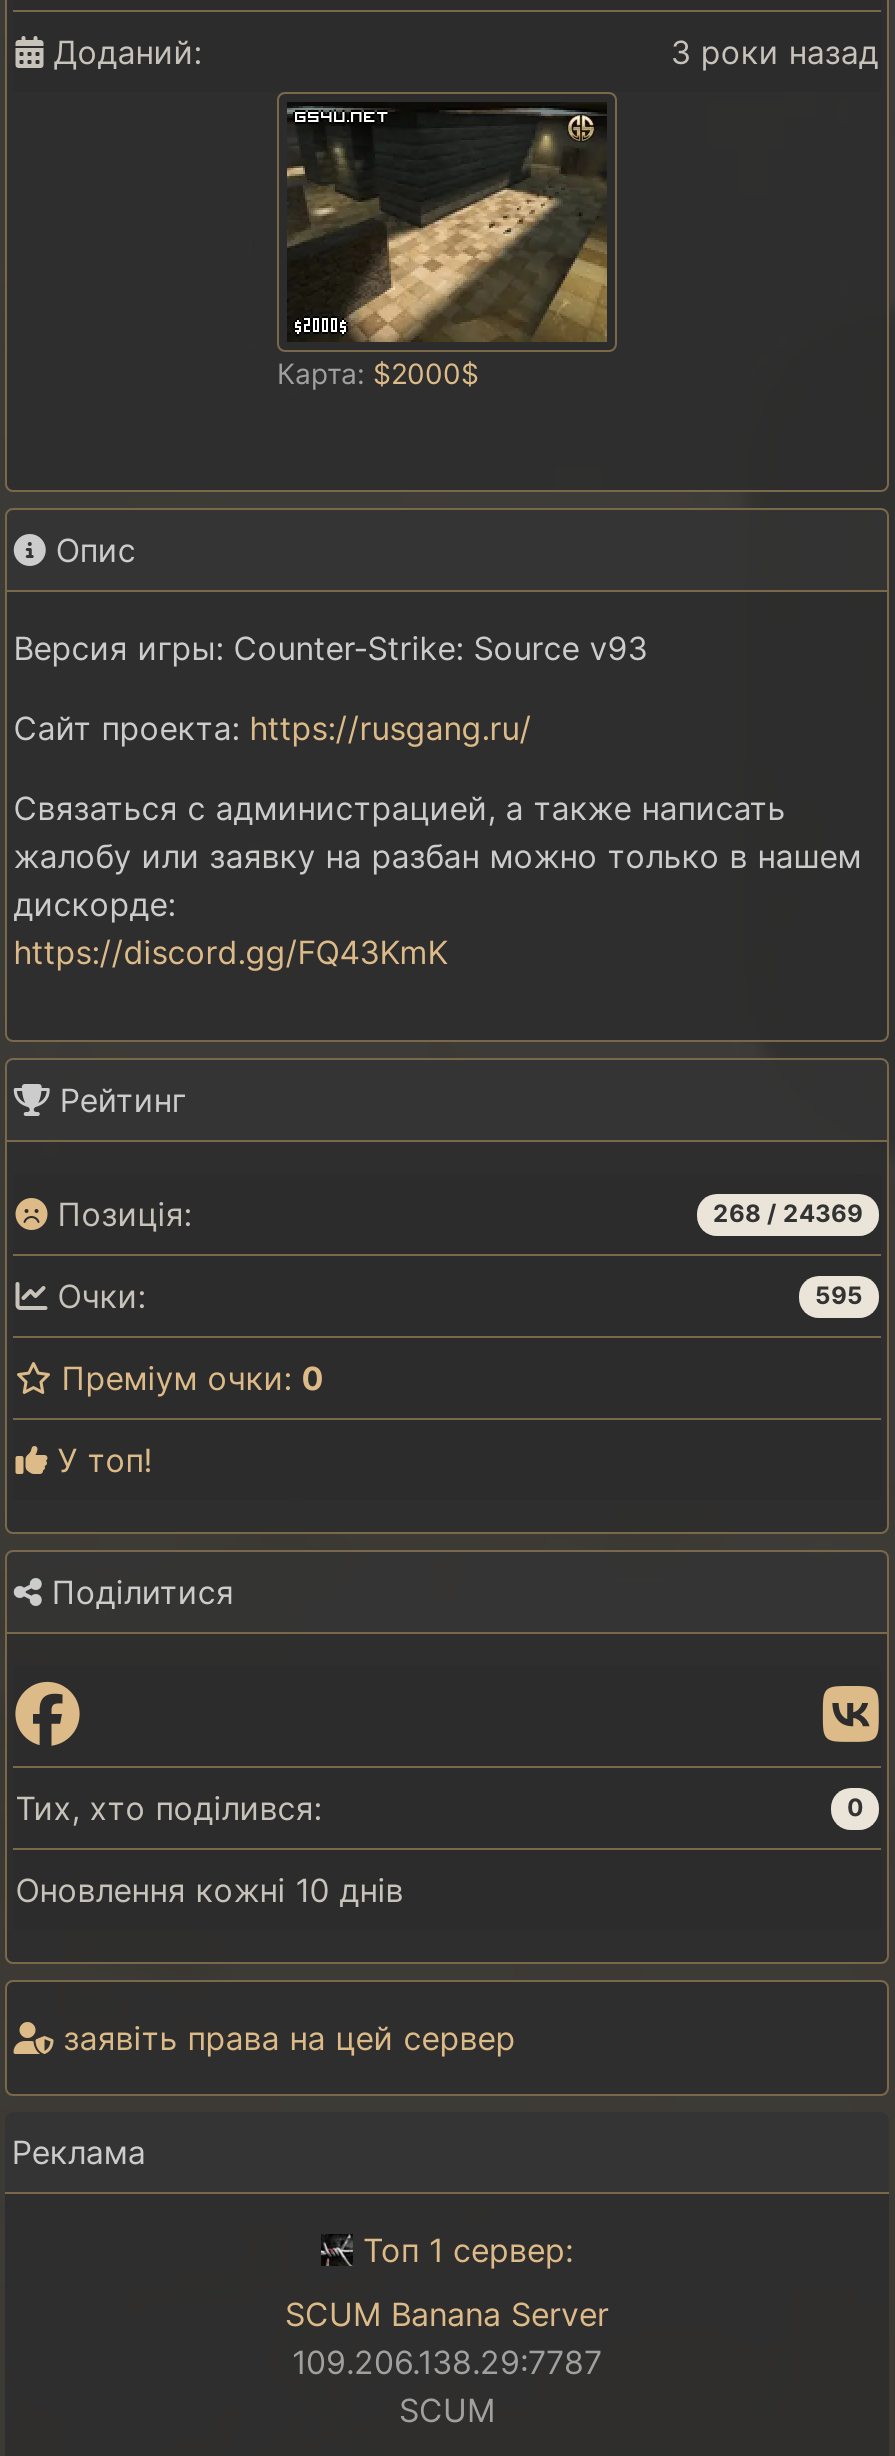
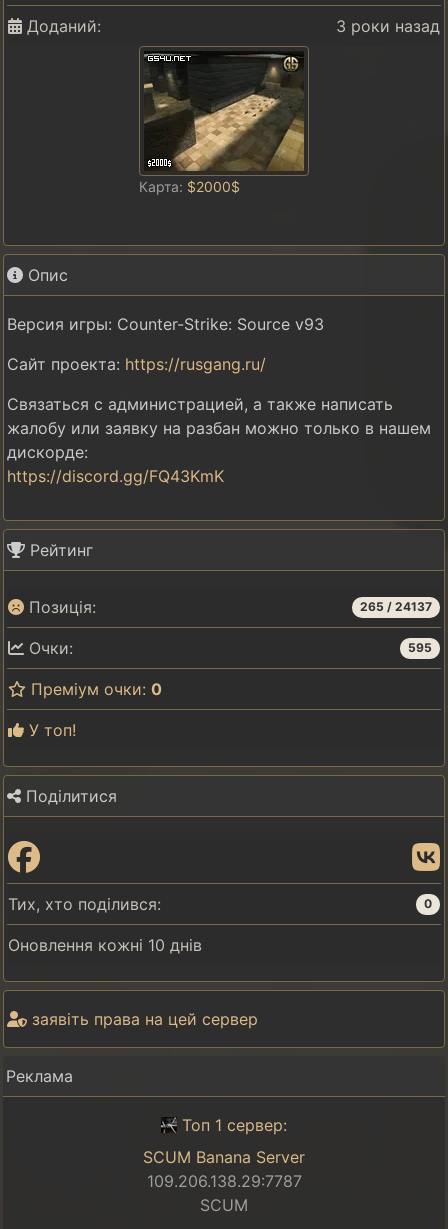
[713,1199,863,1229] 268 / 24369 -> [360,599,432,614] 265 / 24137

